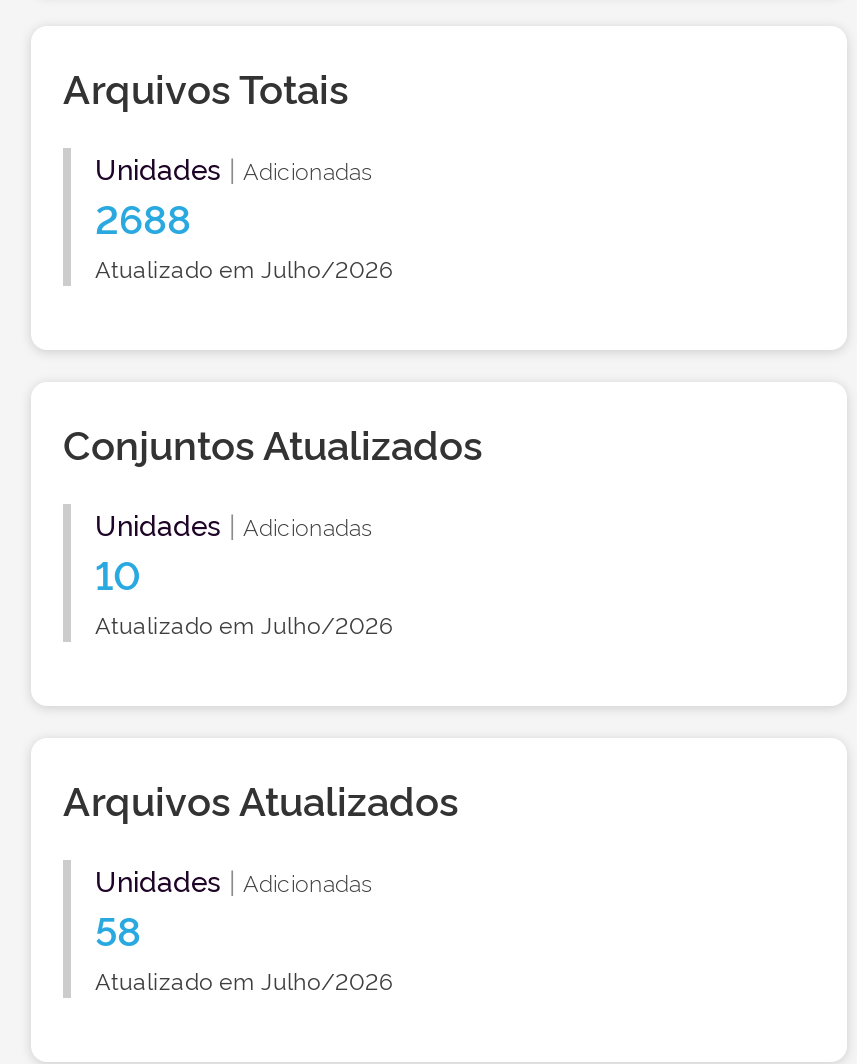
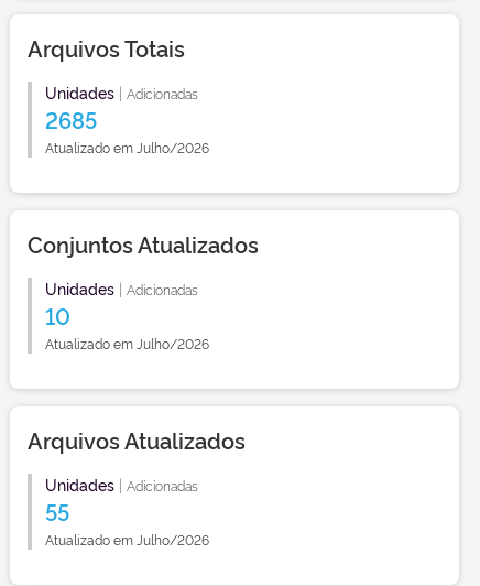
[95,187,191,243] 2688 -> [45,103,97,134] 2685
[95,899,141,955] 58 -> [45,495,69,526] 55

